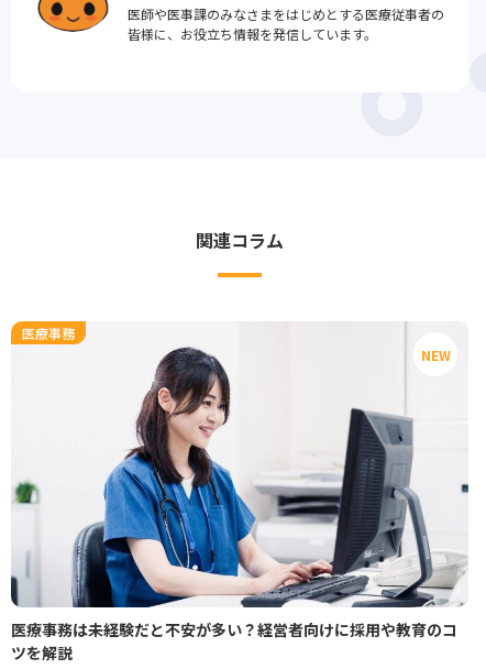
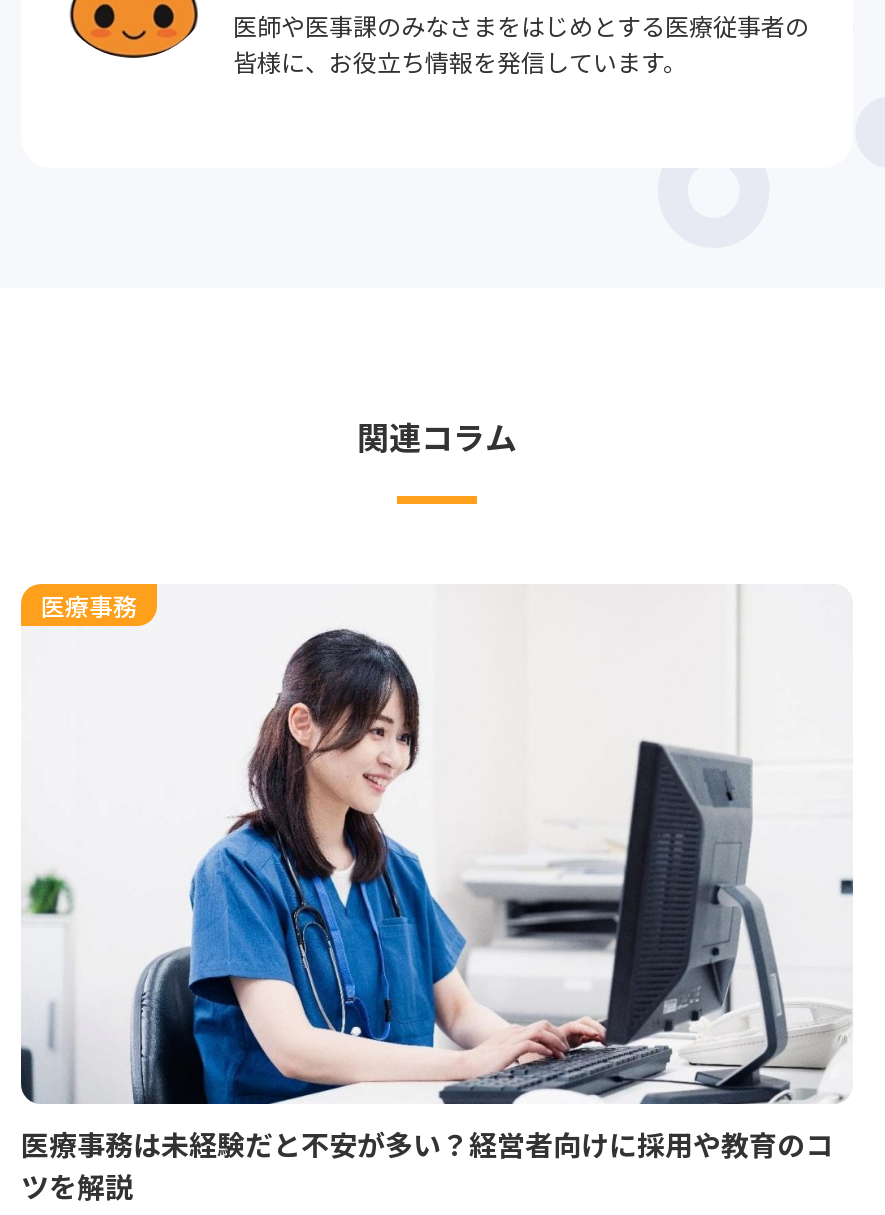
[421,345,450,364] NEW -> none

